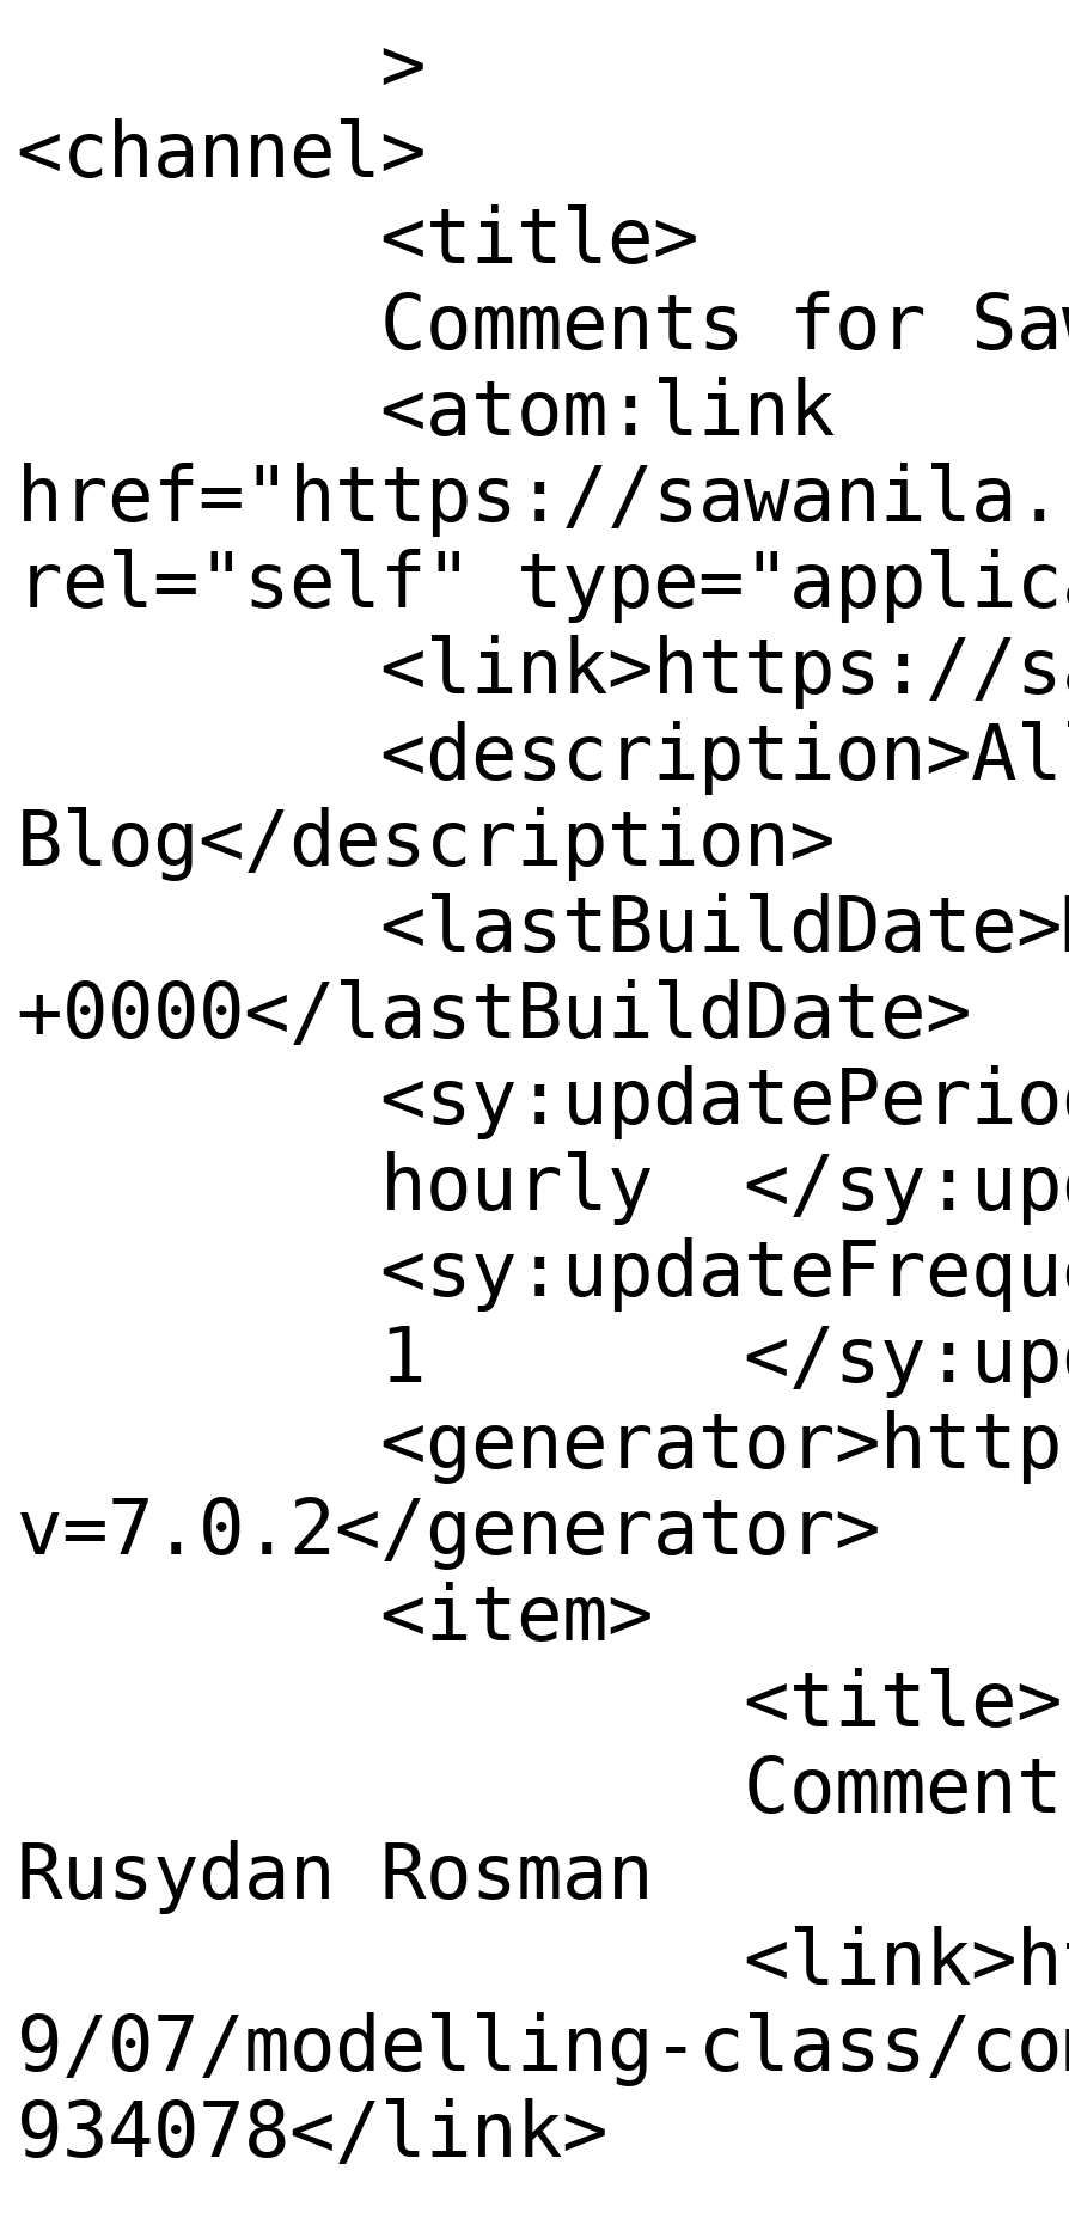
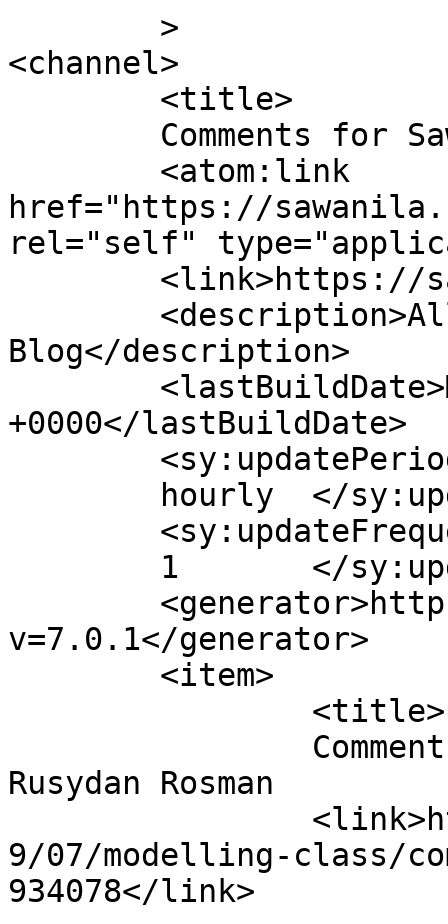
[17,1485,880,1571] v=7.0.2</generator> -> [8,621,369,657] v=7.0.1</generator>

